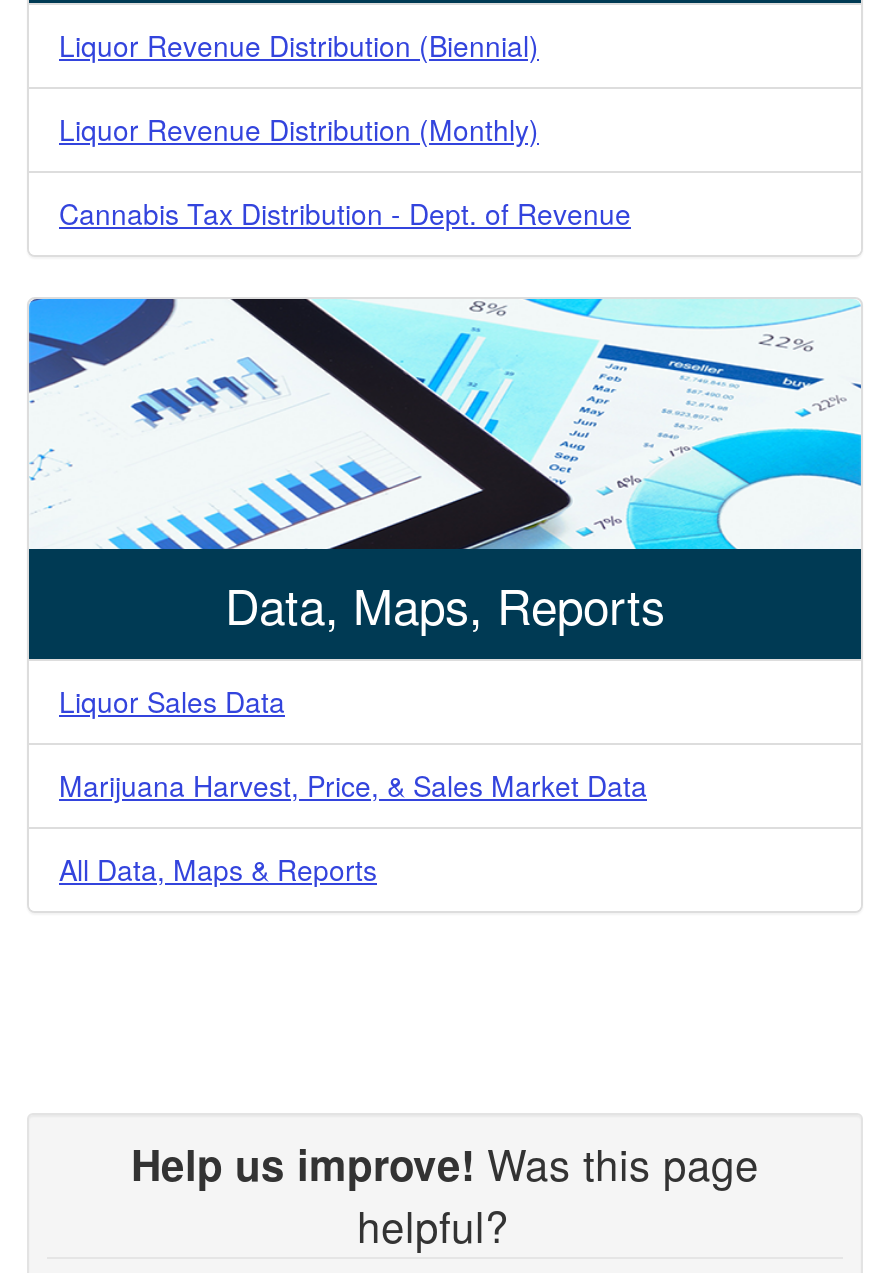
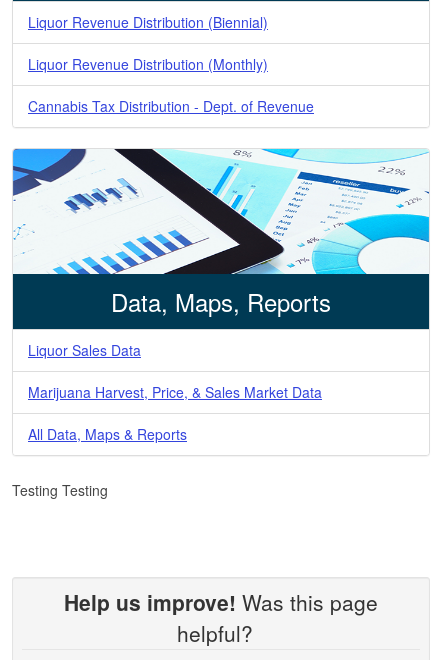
none -> [12,480,108,500] Testing Testing

